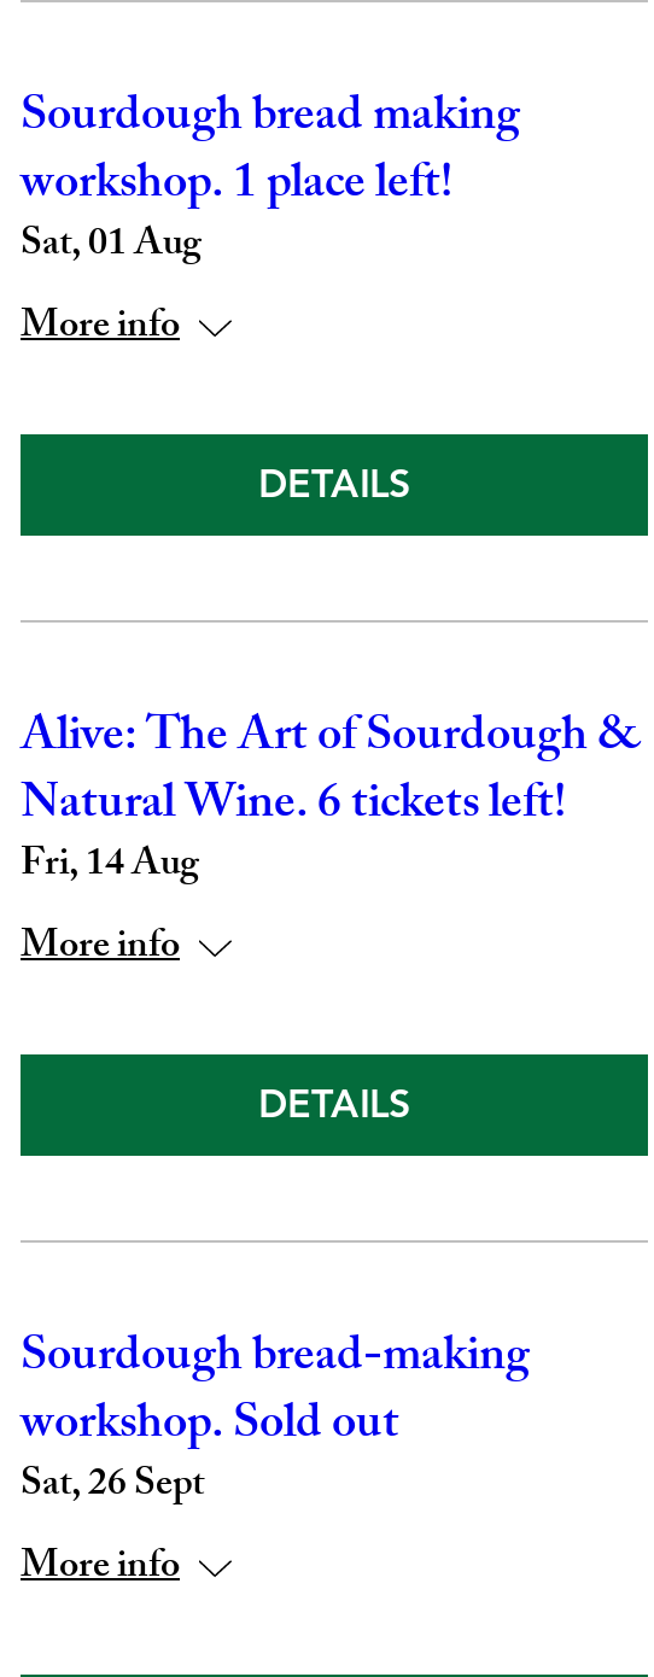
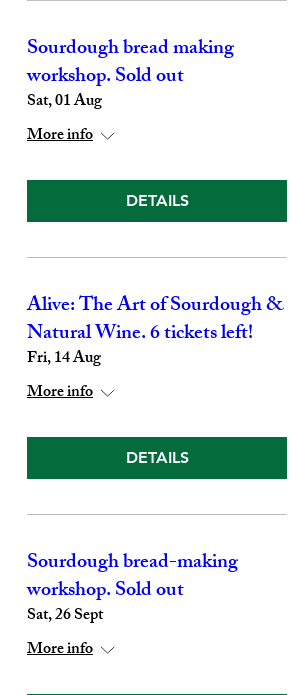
[21,145,452,229] workshop. 1 place left! -> [27,60,184,95] workshop. Sold out

